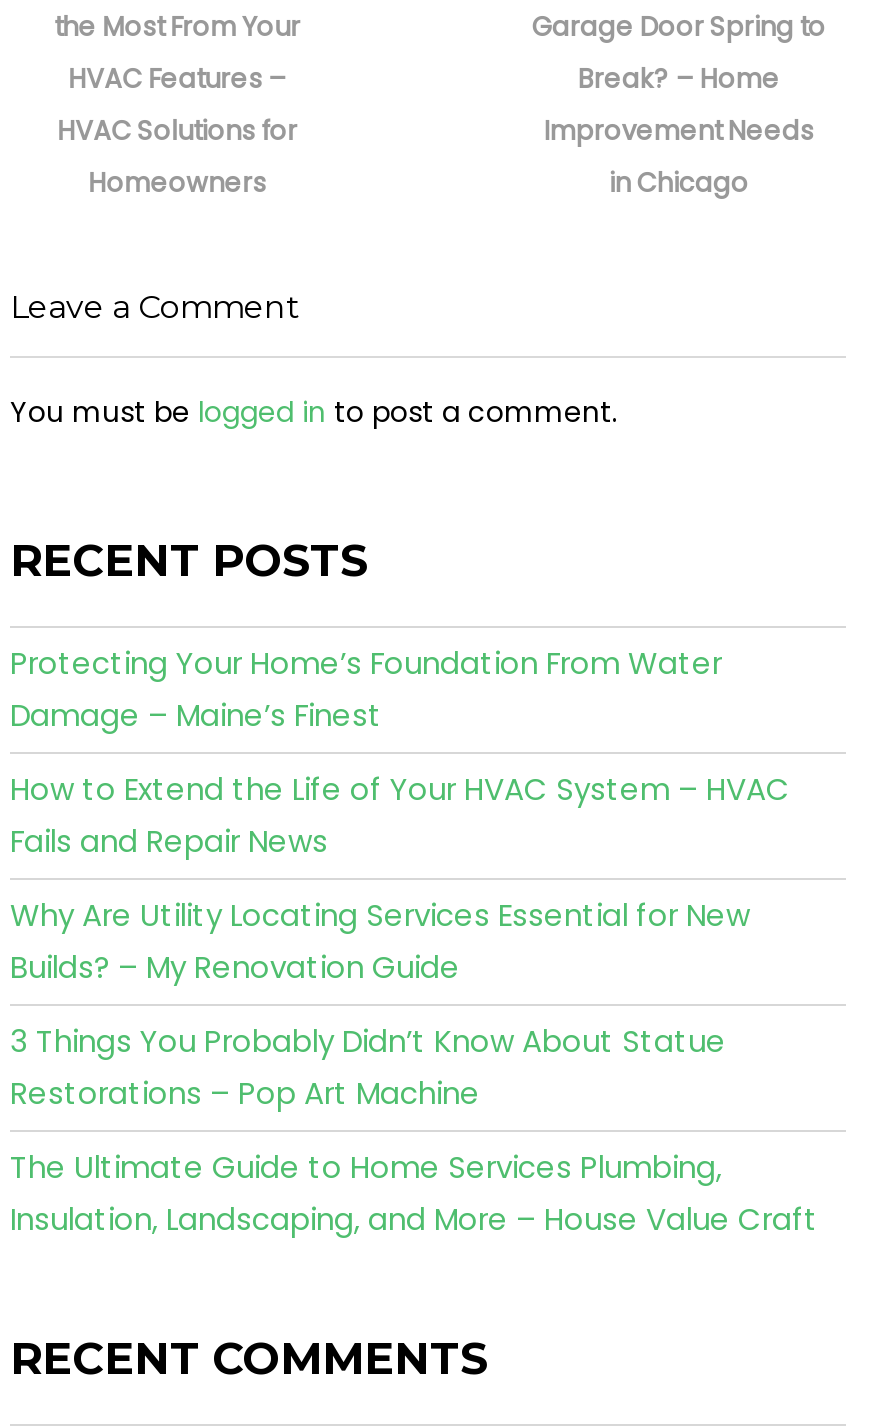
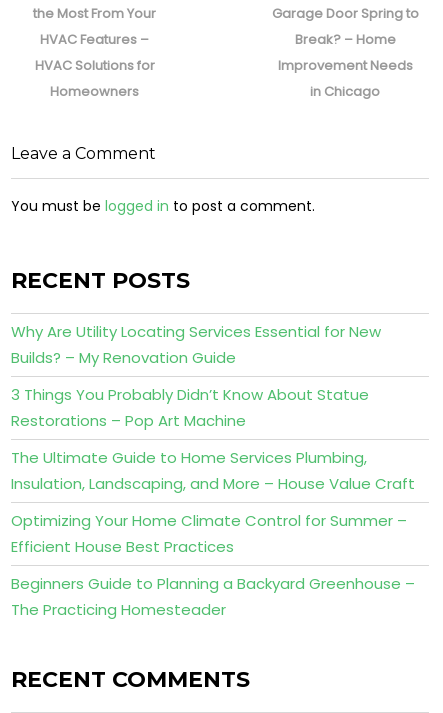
[10,641,790,861] Protecting Your Home’s Foundation From Water | Damage – Maine’s Finest | How to Extend the Life of Your HVAC System – HVAC | Fails and Repair News -> none
moved [10,893,818,1239] -> [11,321,415,494]: Why Are Utility Locating Services Essential for New | Builds? – My Renovation Guide | 3 Things You Probably Didn’t Know About Statue | Restorations – Pop Art Machine | The Ultimate Guide to Home Services Plumbing, | Insulation, Landscaping, and More – House Value Craft
none -> [11,510,415,620] Optimizing Your Home Climate Control for Summer – | Efficient House Best Practices | Beginners Guide to Planning a Backyard Greenhouse – | The Practicing Homesteader

